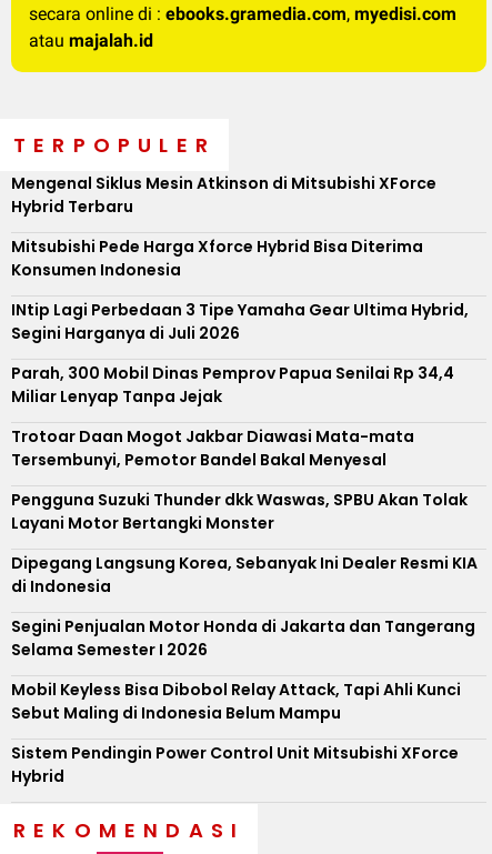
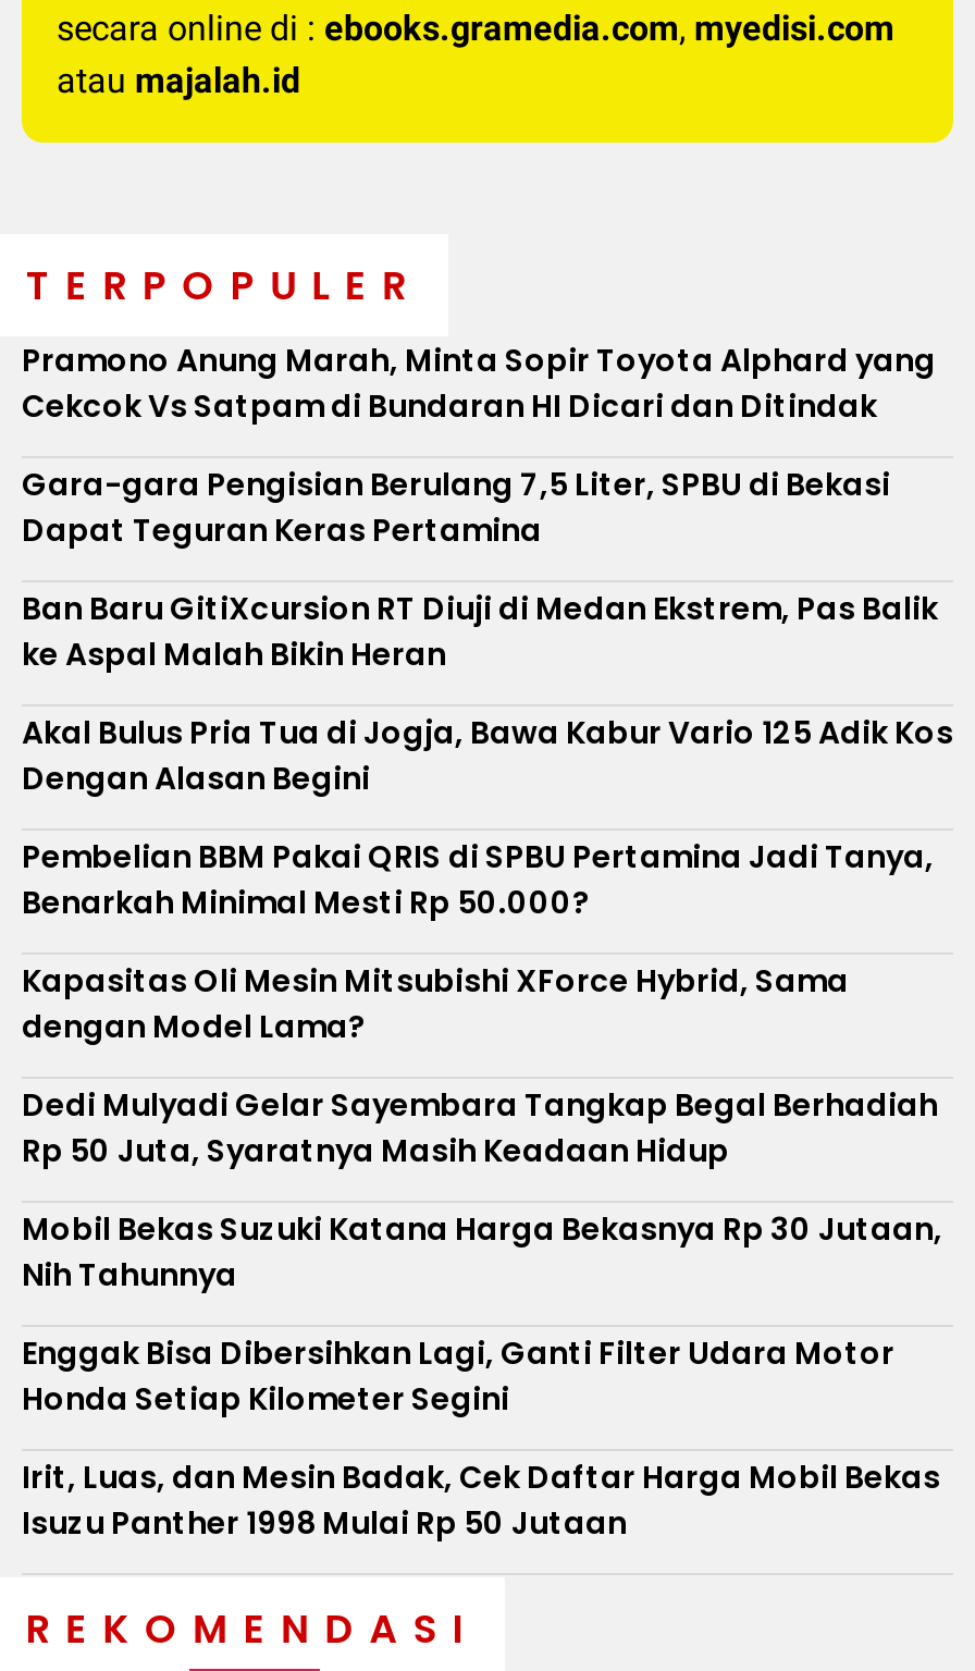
[11,173,436,218] Mengenal Siklus Mesin Atkinson di Mitsubishi XForce | Hybrid Terbaru -> [22,338,936,428] Pramono Anung Marah, Minta Sopir Toyota Alphard yang | Cekcok Vs Satpam di Bundaran HI Dicari dan Ditindak
[11,236,423,281] Mitsubishi Pede Harga Xforce Hybrid Bisa Diterima | Konsumen Indonesia -> [22,462,890,552] Gara-gara Pengisian Berulang 7,5 Liter, SPBU di Bekasi | Dapat Teguran Keras Pertamina
[11,299,469,345] INtip Lagi Perbedaan 3 Tipe Yamaha Gear Ultima Hybrid, | Segini Harganya di Juli 2026 -> [22,587,938,676] Ban Baru GitiXcursion RT Diuji di Medan Ekstrem, Pas Balik | ke Aspal Malah Bikin Heran
[11,362,454,408] Parah, 300 Mobil Dinas Pemprov Papua Senilai Rp 34,4 | Miliar Lenyap Tanpa Jejak -> [22,711,953,800] Akal Bulus Pria Tua di Jogja, Bawa Kabur Vario 125 Adik Kos | Dengan Alasan Begini
[11,426,414,471] Trotoar Daan Mogot Jakbar Diawasi Mata-mata | Tersembunyi, Pemotor Bandel Bakal Menyesal -> [22,835,934,924] Pembelian BBM Pakai QRIS di SPBU Pertamina Jadi Tanya, | Benarkah Minimal Mesti Rp 50.000?
[11,489,468,535] Pengguna Suzuki Thunder dkk Waswas, SPBU Akan Tolak | Layani Motor Bertangki Monster -> [22,959,849,1048] Kapasitas Oli Mesin Mitsubishi XForce Hybrid, Sama | dengan Model Lama?
[11,552,478,598] Dipegang Langsung Korea, Sebanyak Ini Dealer Resmi KIA | di Indonesia -> [22,1083,938,1172] Dedi Mulyadi Gelar Sayembara Tangkap Begal Berhadiah | Rp 50 Juta, Syaratnya Masih Keadaan Hidup
[11,616,475,661] Segini Penjualan Motor Honda di Jakarta dan Tangerang | Selama Semester I 2026 -> [22,1207,942,1296] Mobil Bekas Suzuki Katana Harga Bekasnya Rp 30 Jutaan, | Nih Tahunnya
[11,679,461,725] Mobil Keyless Bisa Dibobol Relay Attack, Tapi Ahli Kunci | Sebut Maling di Indonesia Belum Mampu -> [22,1331,894,1420] Enggak Bisa Dibersihkan Lagi, Ganti Filter Udara Motor | Honda Setiap Kilometer Segini
[11,742,459,788] Sistem Pendingin Power Control Unit Mitsubishi XForce | Hybrid -> [22,1455,940,1545] Irit, Luas, dan Mesin Badak, Cek Daftar Harga Mobil Bekas | Isuzu Panther 1998 Mulai Rp 50 Jutaan

